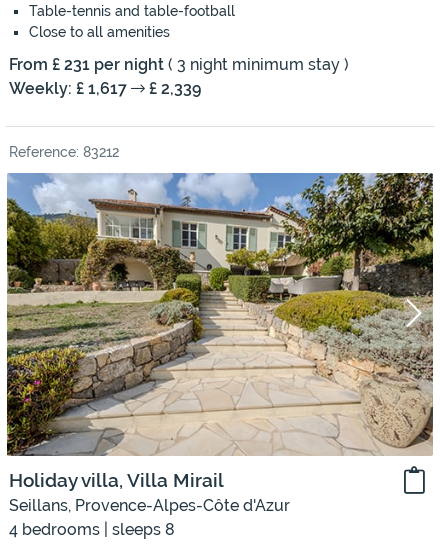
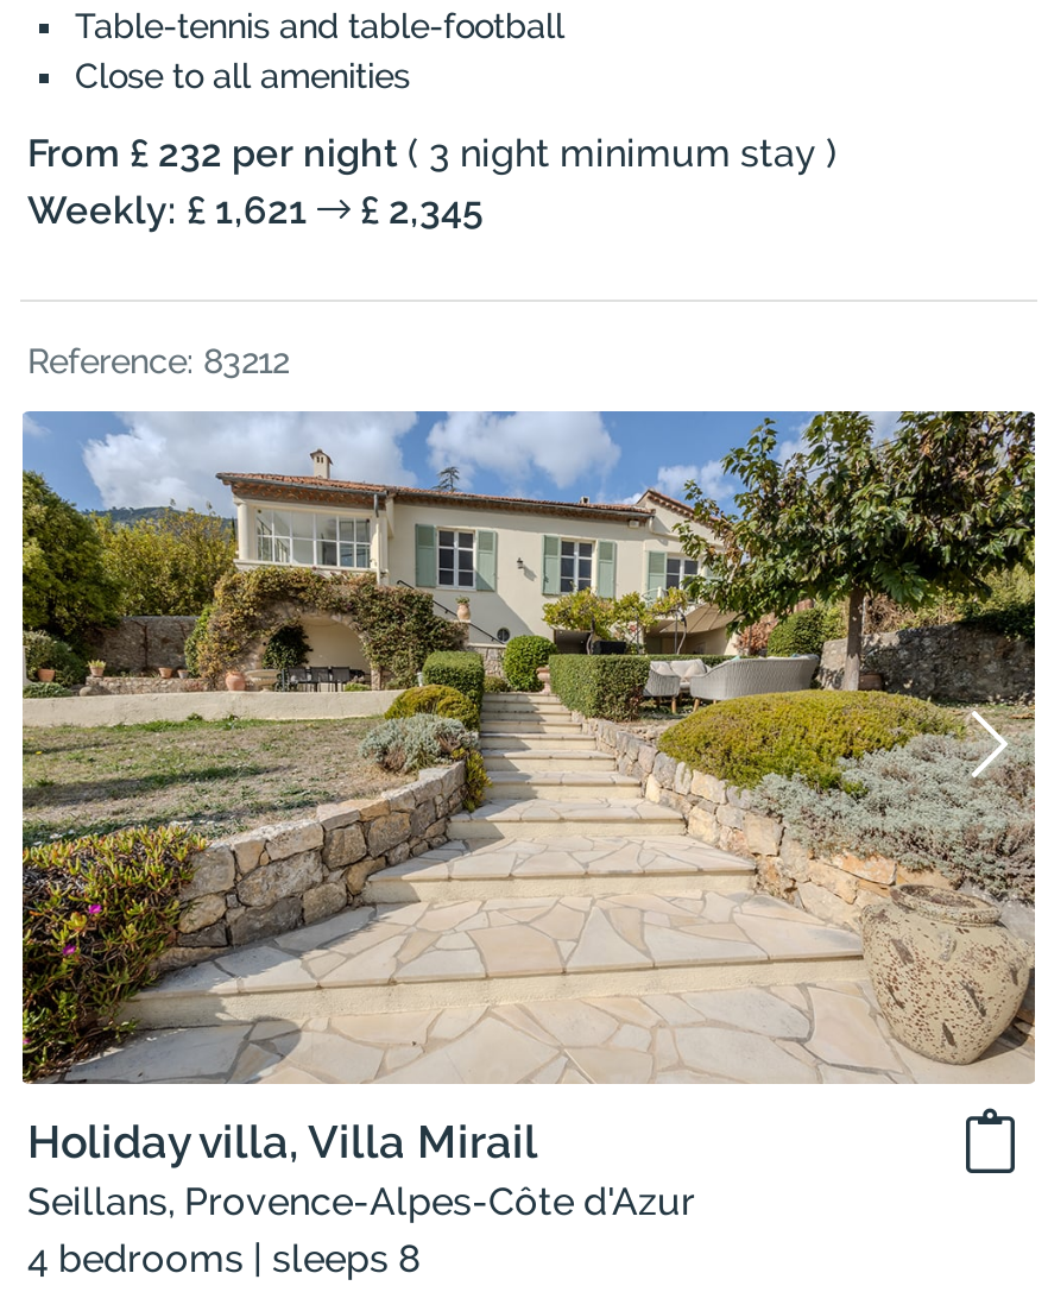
[9,55,349,74] From £ 231 per night ( 3 night minimum stay ) -> [27,132,838,177] From £ 232 per night ( 3 night minimum stay )
[9,79,131,98] Weekly: £ 1,617 -> [27,189,317,234] Weekly: £ 1,621
[145,79,201,98] £ 2,339 -> [351,189,484,234] £ 2,345

